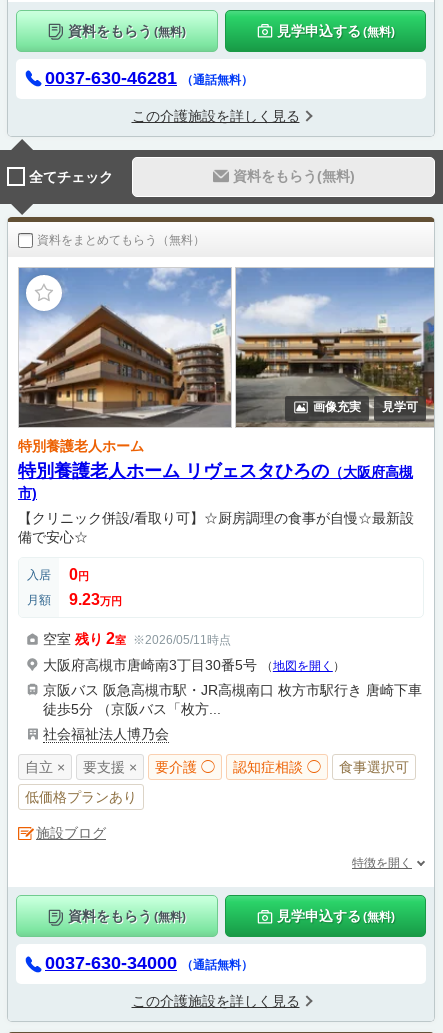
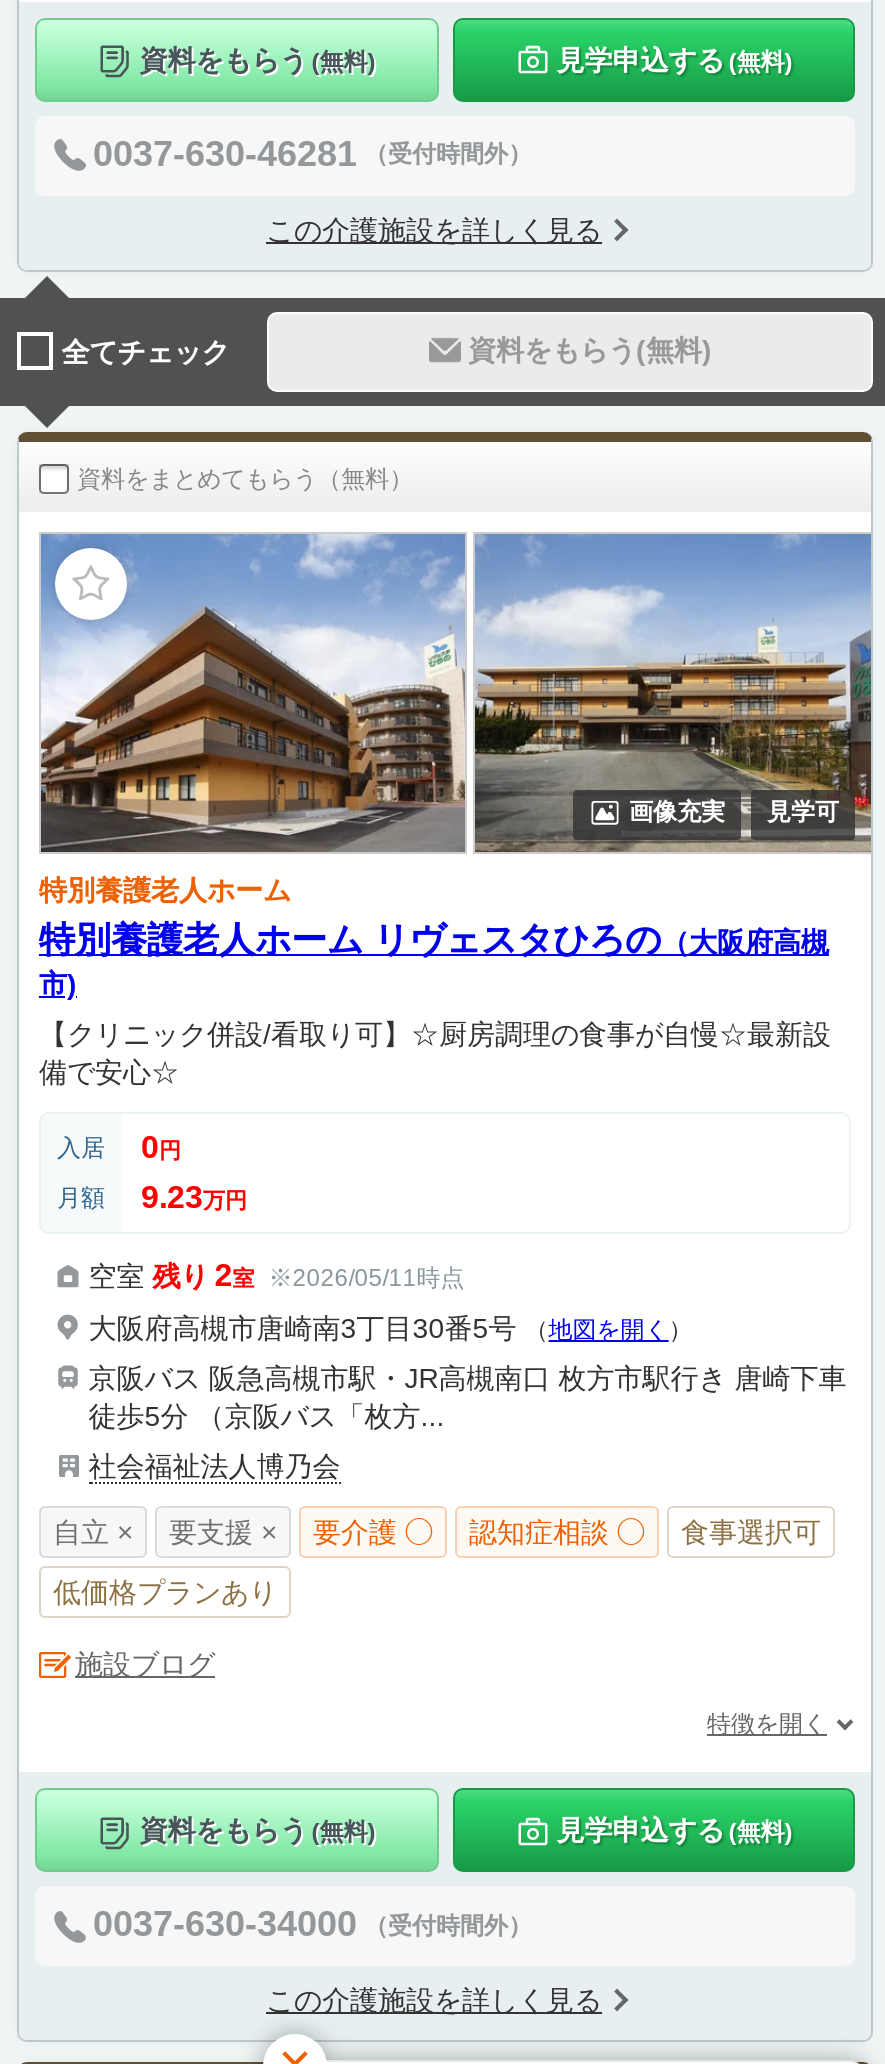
[45,67,252,87] 0037-630-46281 （通話無料） -> [93,133,532,173] 0037-630-46281 （受付時間外）
[45,953,252,973] 0037-630-34000 （通話無料） -> [93,1904,532,1944] 0037-630-34000 （受付時間外）

